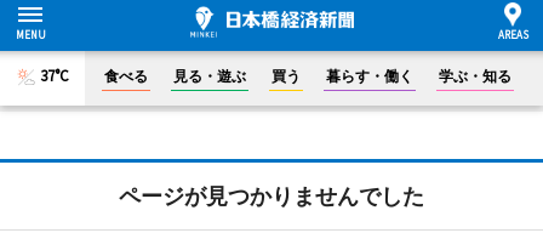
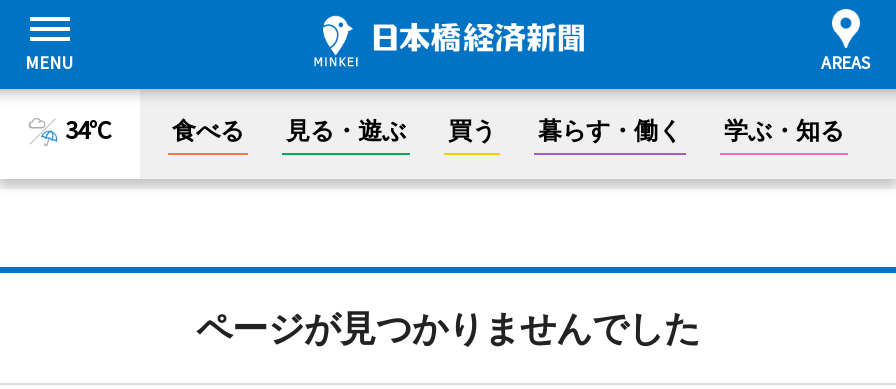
[39,66,511,87] 37°C 食べる 見る・遊ぶ 買う 暮らす・働く 学ぶ・知る -> [65,114,844,148] 34°C 食べる 見る・遊ぶ 買う 暮らす・働く 学ぶ・知る

